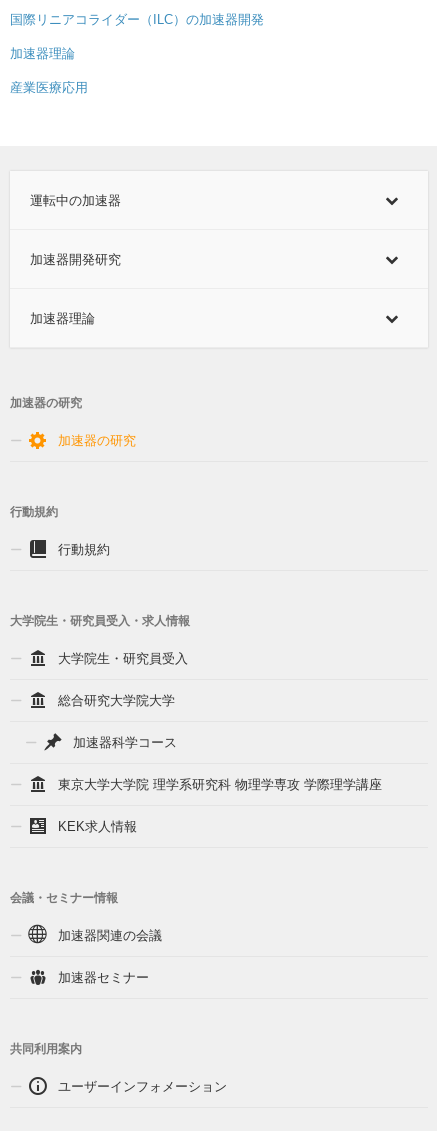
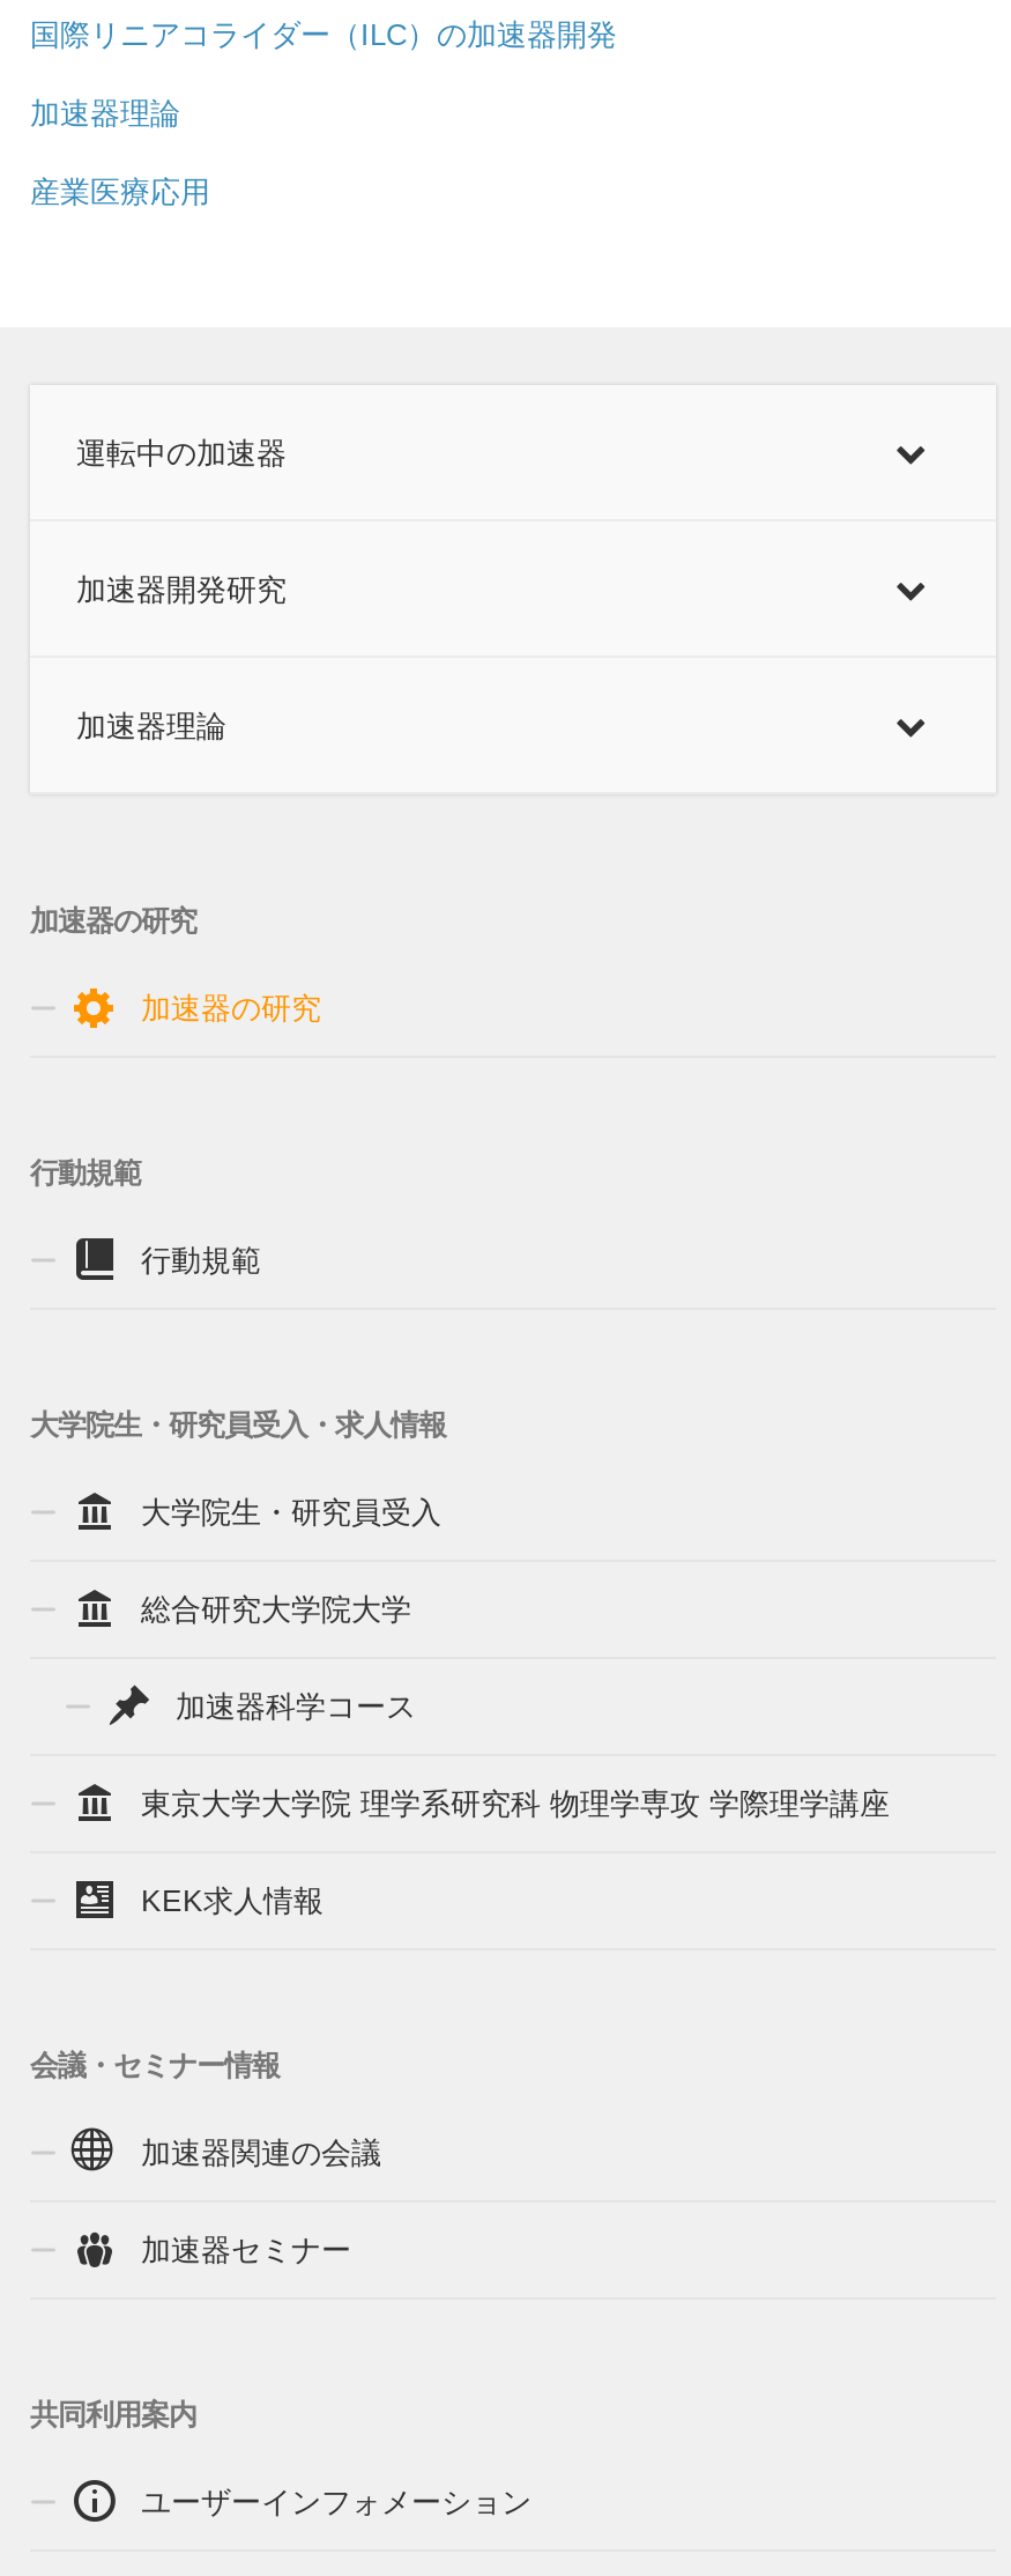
[10,505,58,519] 行動規約 -> [30,1159,141,1191] 行動規範
[58,542,110,557] 行動規約 -> [141,1244,261,1279] 行動規範

